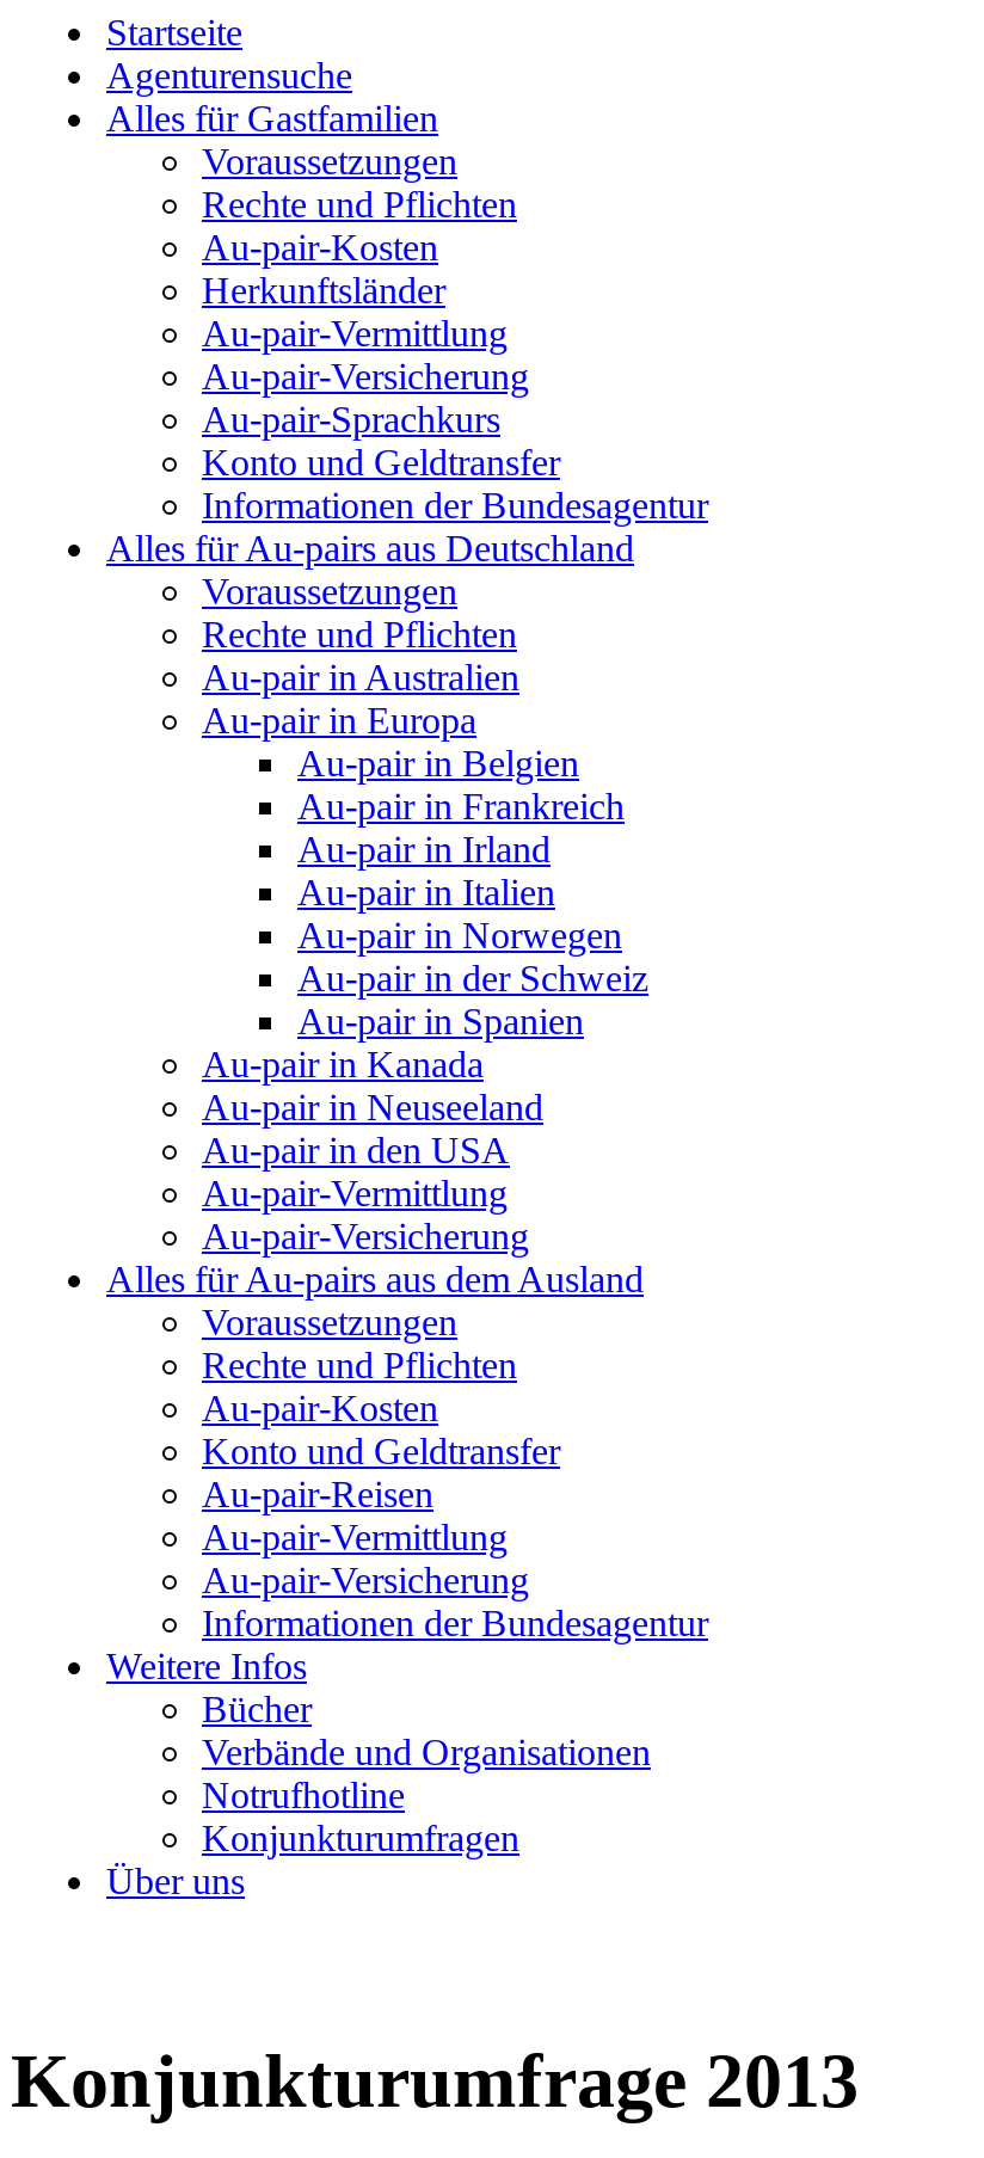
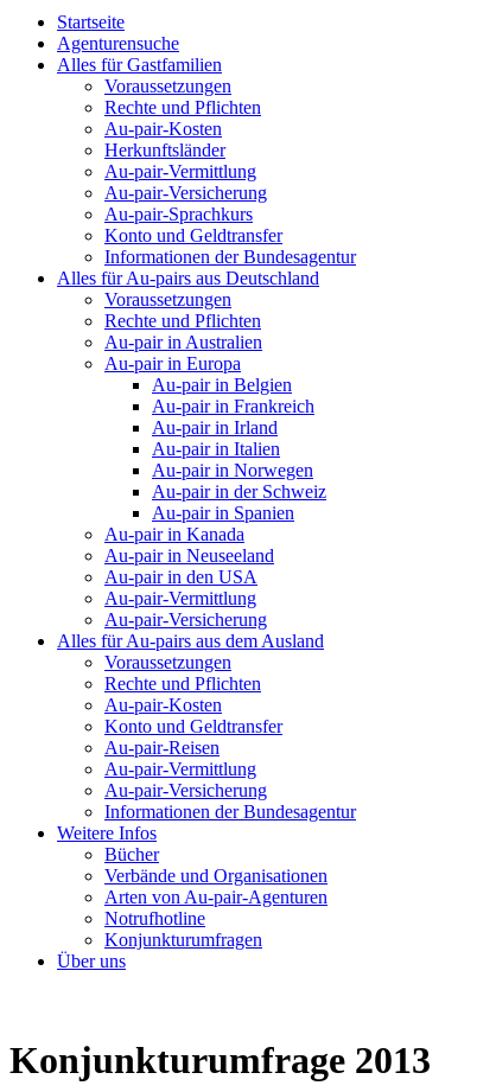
none -> [104,887,327,907] Arten von Au-pair-Agenturen

